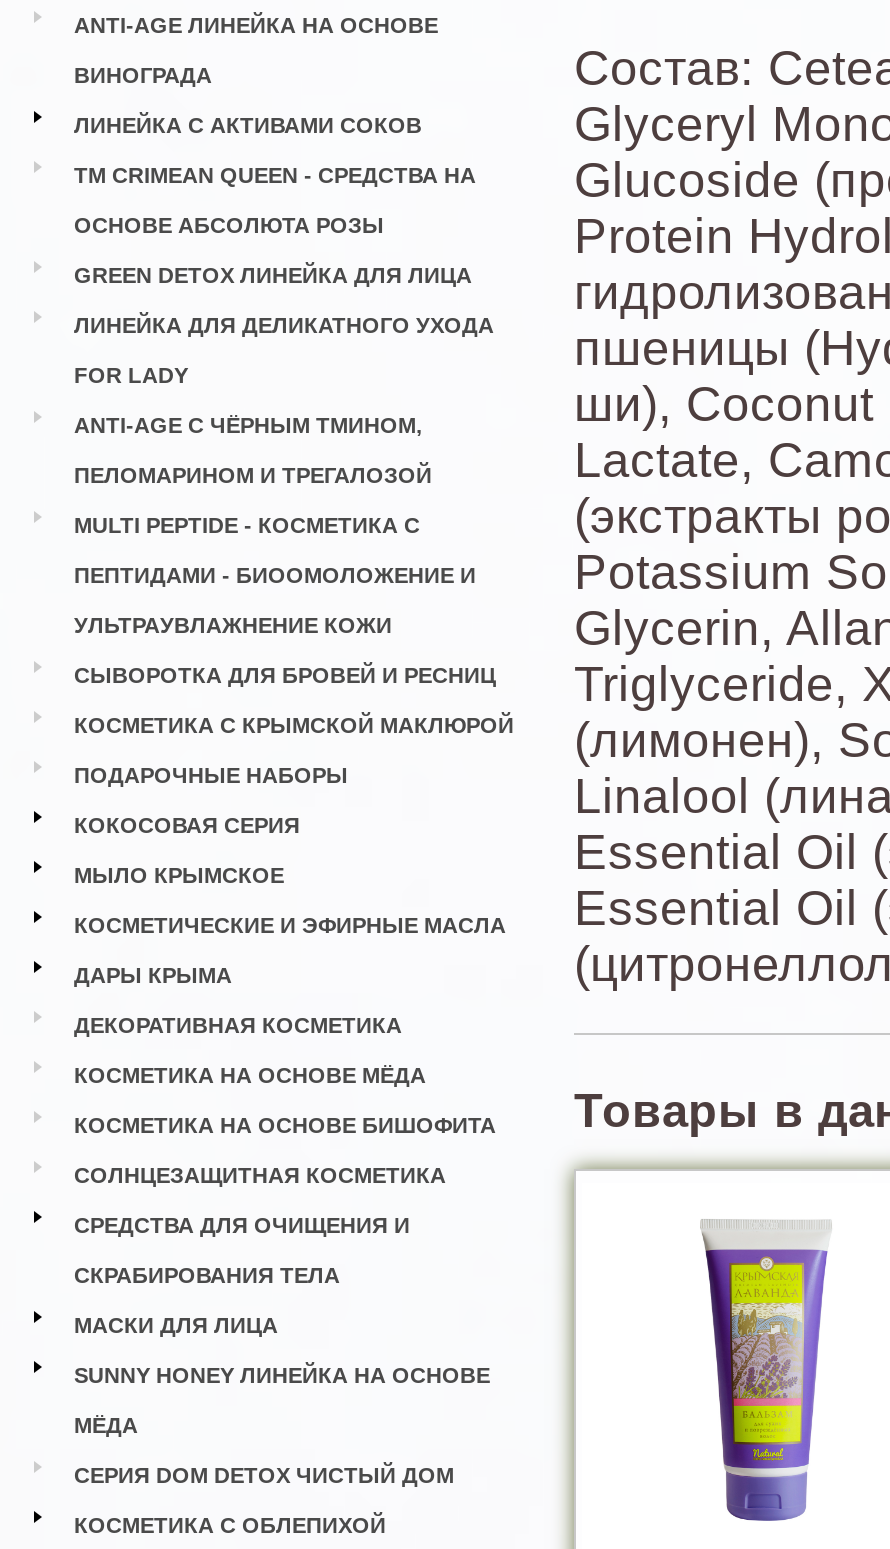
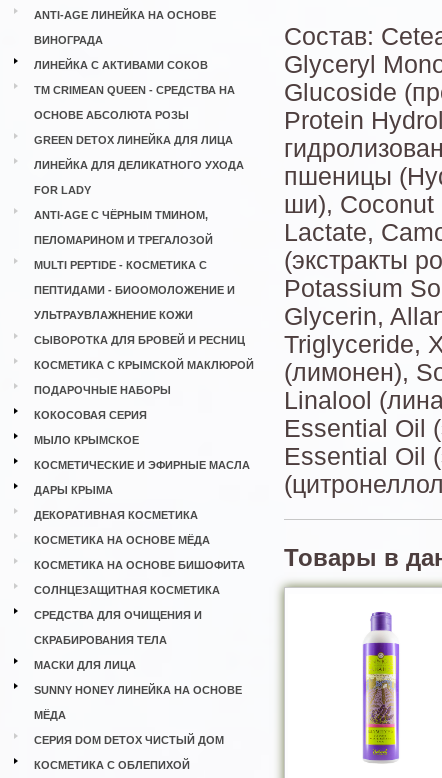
[700,1219,832,1521] [image] -> [348,611,412,763] [image]

